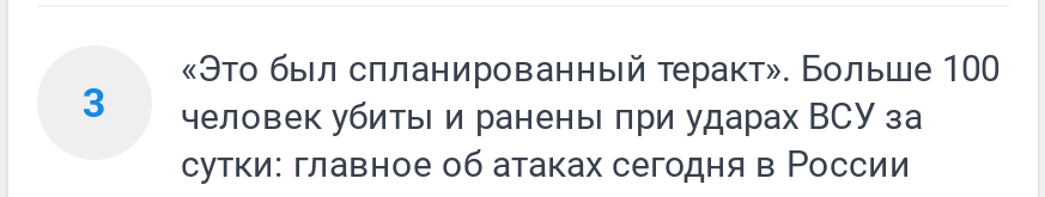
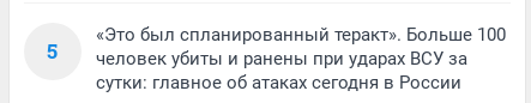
[83,73,923,138] 3 человек убиты и ранены при ударах ВСУ за -> [47,37,467,69] 5 человек убиты и ранены при ударах ВСУ за

